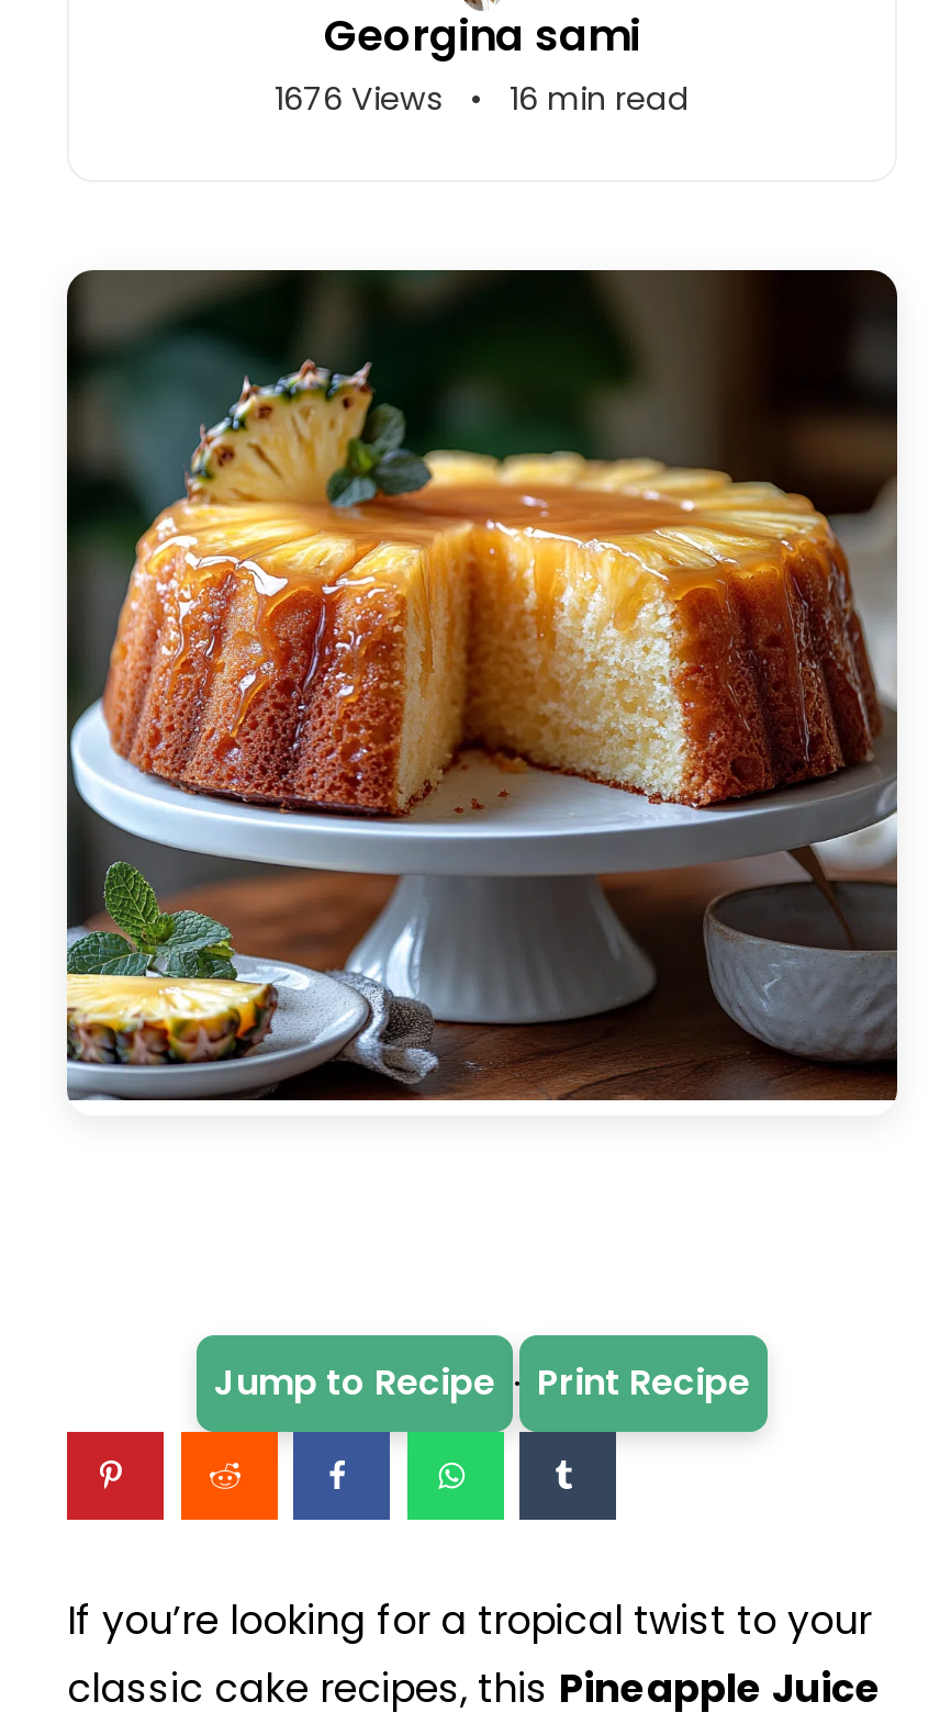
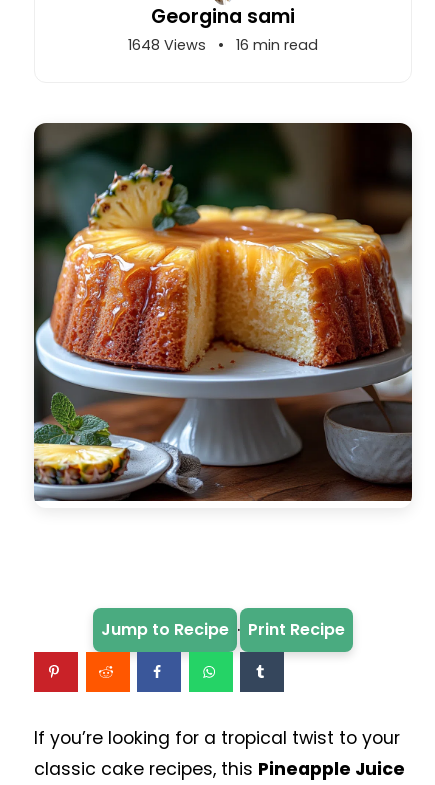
[275,77,690,121] 1676 Views • 16 min read -> [128,35,318,55] 1648 Views • 16 min read

